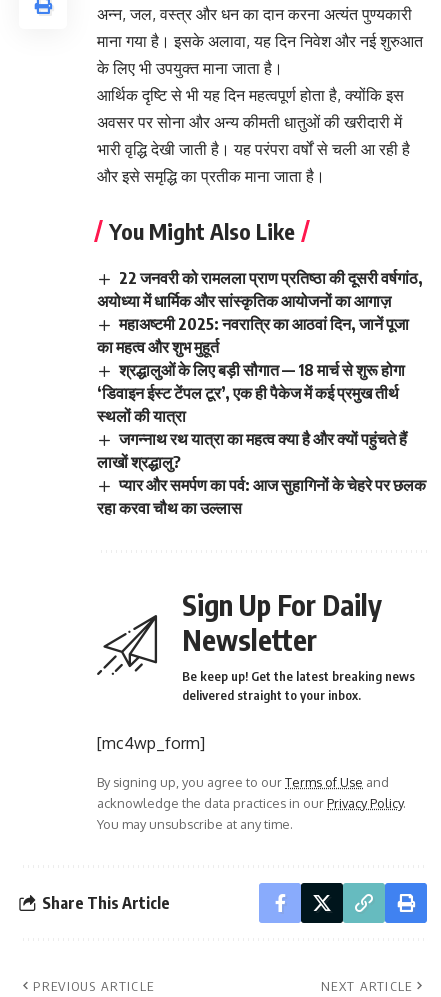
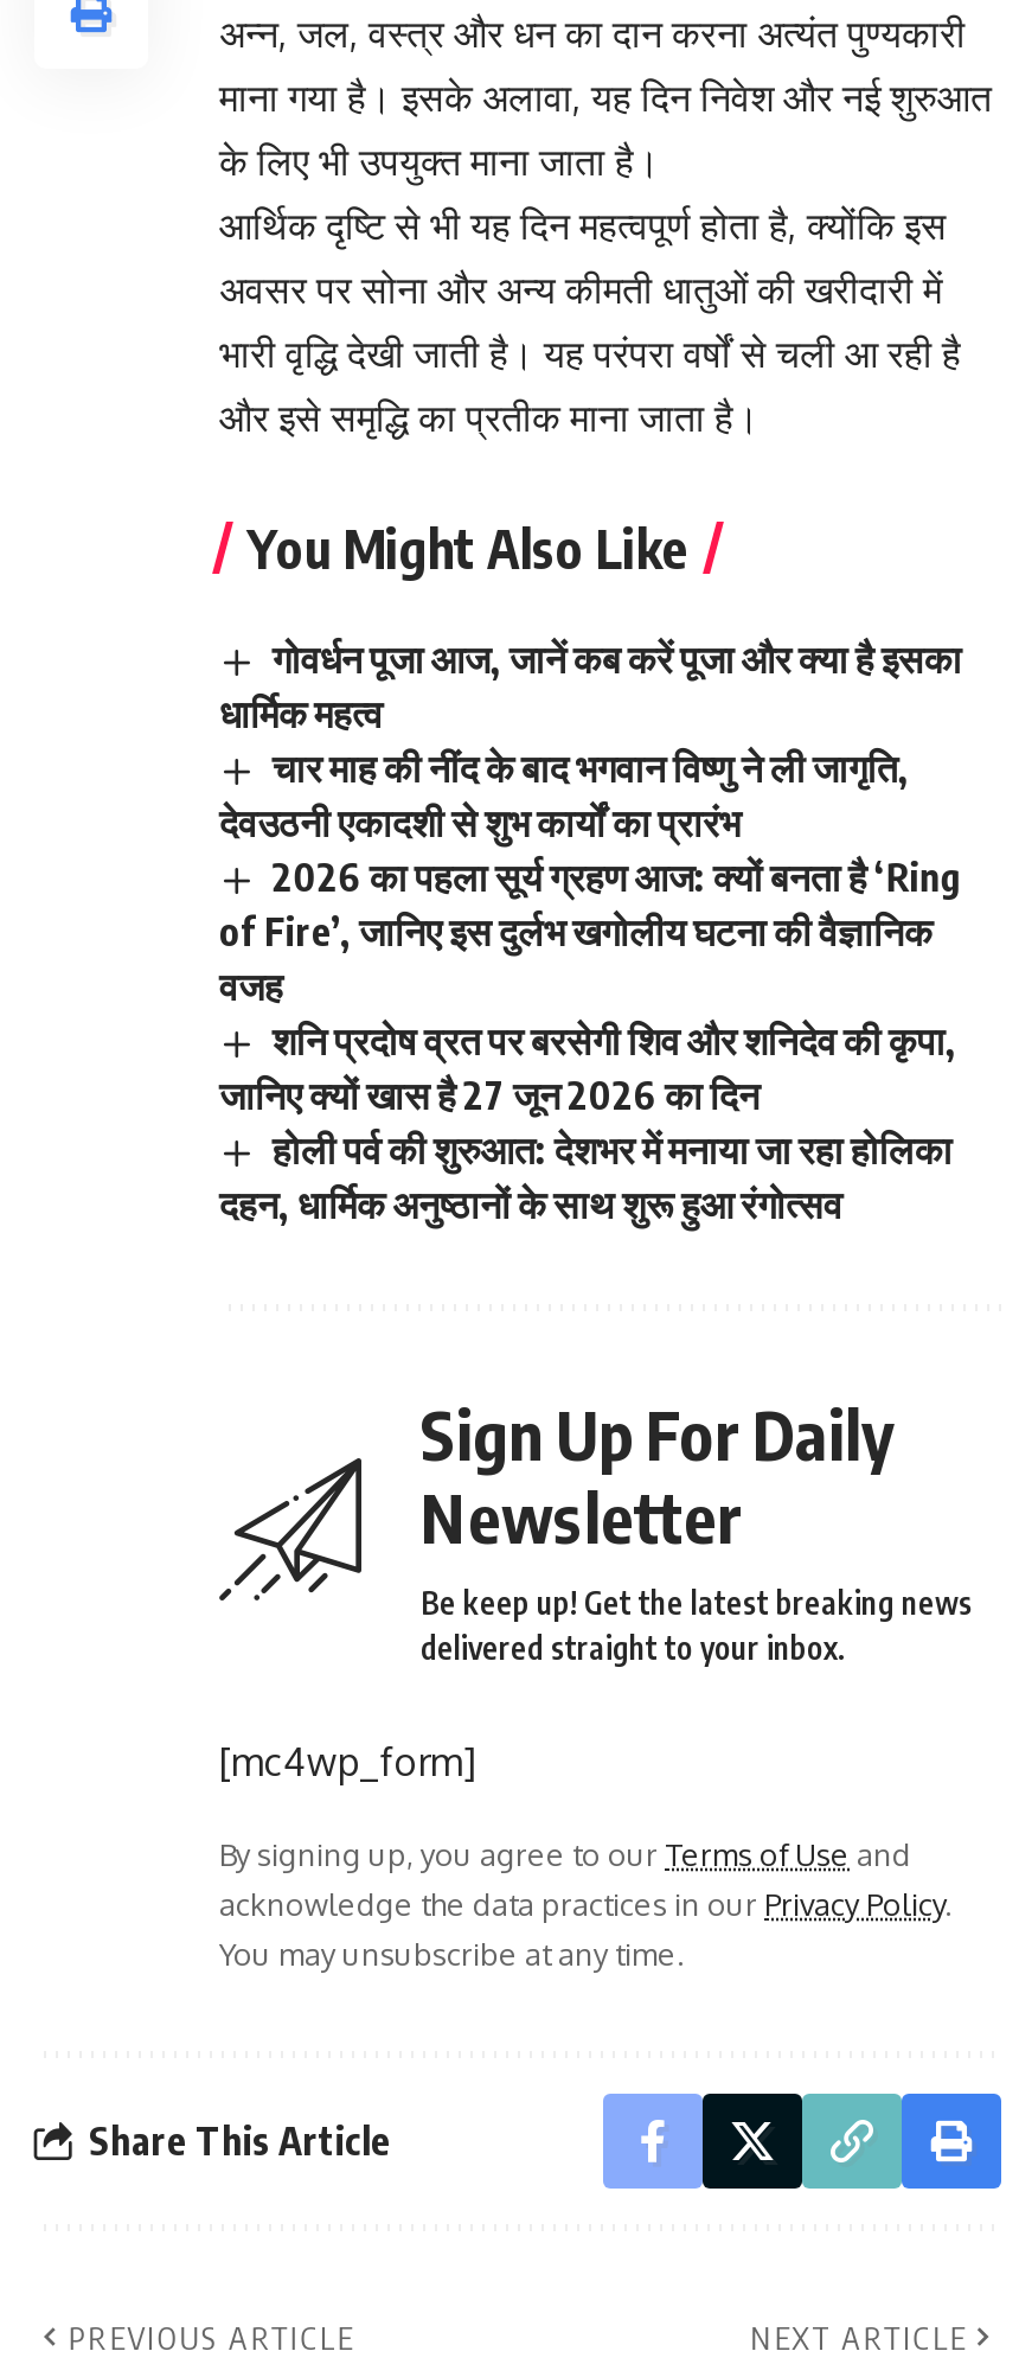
[97,267,426,518] 22 जनवरी को रामलला प्राण प्रतिष्ठा की दूसरी वर्षगांठ, | अयोध्या में धार्मिक और सांस्कृतिक आयोजनों का आगाज़ | महाअष्टमी 2025: नवरात्रि का आठवां दिन, जानें पूजा | का महत्व और शुभ मुहूर्त | श्रद्धालुओं के लिए बड़ी सौगात — 18 मार्च से शुरू होगा | ‘डिवाइन ईस्ट टेंपल टूर’, एक ही पैकेज में कई प्रमुख तीर्थ | स्थलों की यात्रा | जगन्नाथ रथ यात्रा का महत्व क्या है और क्यों पहुंचते हैं | लाखों श्रद्धालु? | प्यार और समर्पण का पर्व: आज सुहागिनों के चेहरे पर छलक | रहा करवा चौथ का उल्लास -> [219,634,962,1228] गोवर्धन पूजा आज, जानें कब करें पूजा और क्या है इसका | धार्मिक महत्व | चार माह की नींद के बाद भगवान विष्णु ने ली जागृति, | देवउठनी एकादशी से शुभ कार्यों का प्रारंभ | 2026 का पहला सूर्य ग्रहण आज: क्यों बनता है ‘Ring | of Fire’, जानिए इस दुर्लभ खगोलीय घटना की वैज्ञानिक | वजह | शनि प्रदोष व्रत पर बरसेगी शिव और शनिदेव की कृपा, | जानिए क्यों खास है 27 जून 2026 का दिन | होली पर्व की शुरुआत: देशभर में मनाया जा रहा होलिका | दहन, धार्मिक अनुष्ठानों के साथ शुरू हुआ रंगोत्सव

